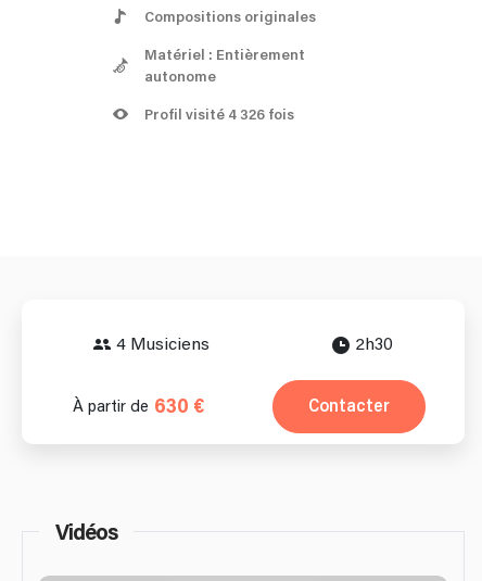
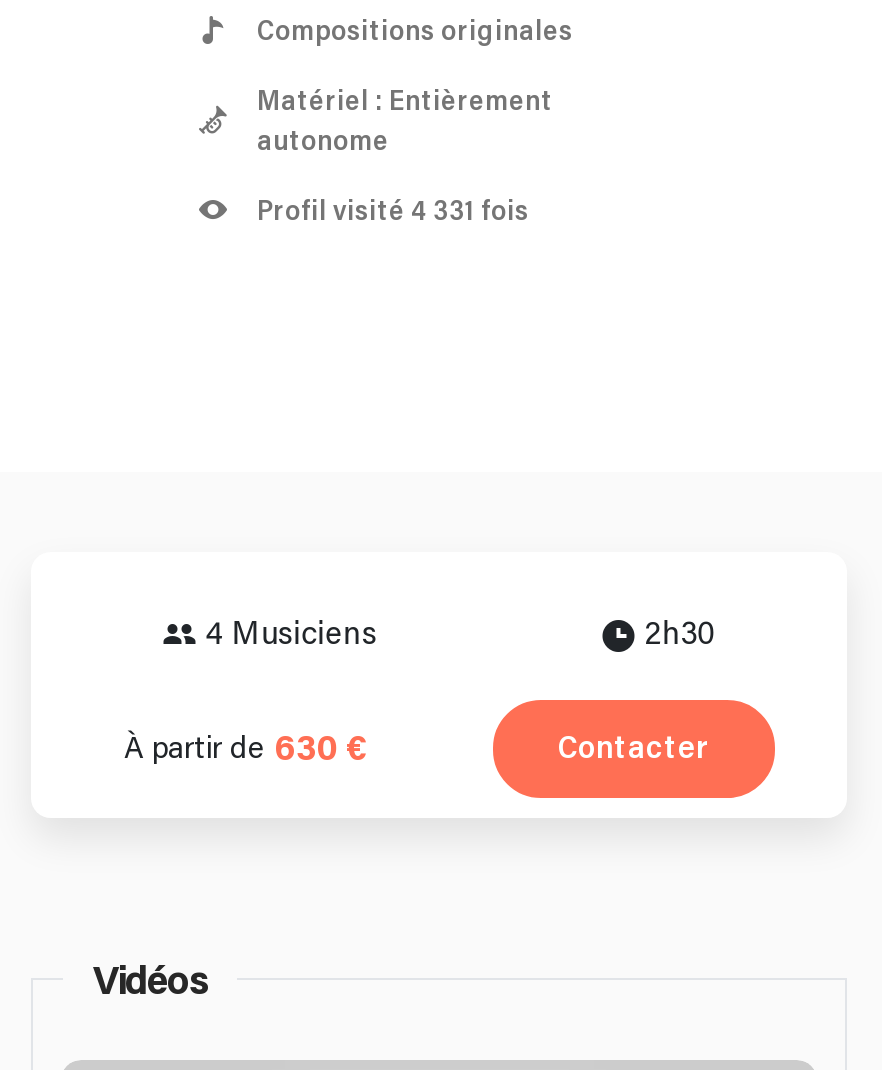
[144,108,294,123] Profil visité 4 326 fois -> [257,198,529,226] Profil visité 4 331 fois

